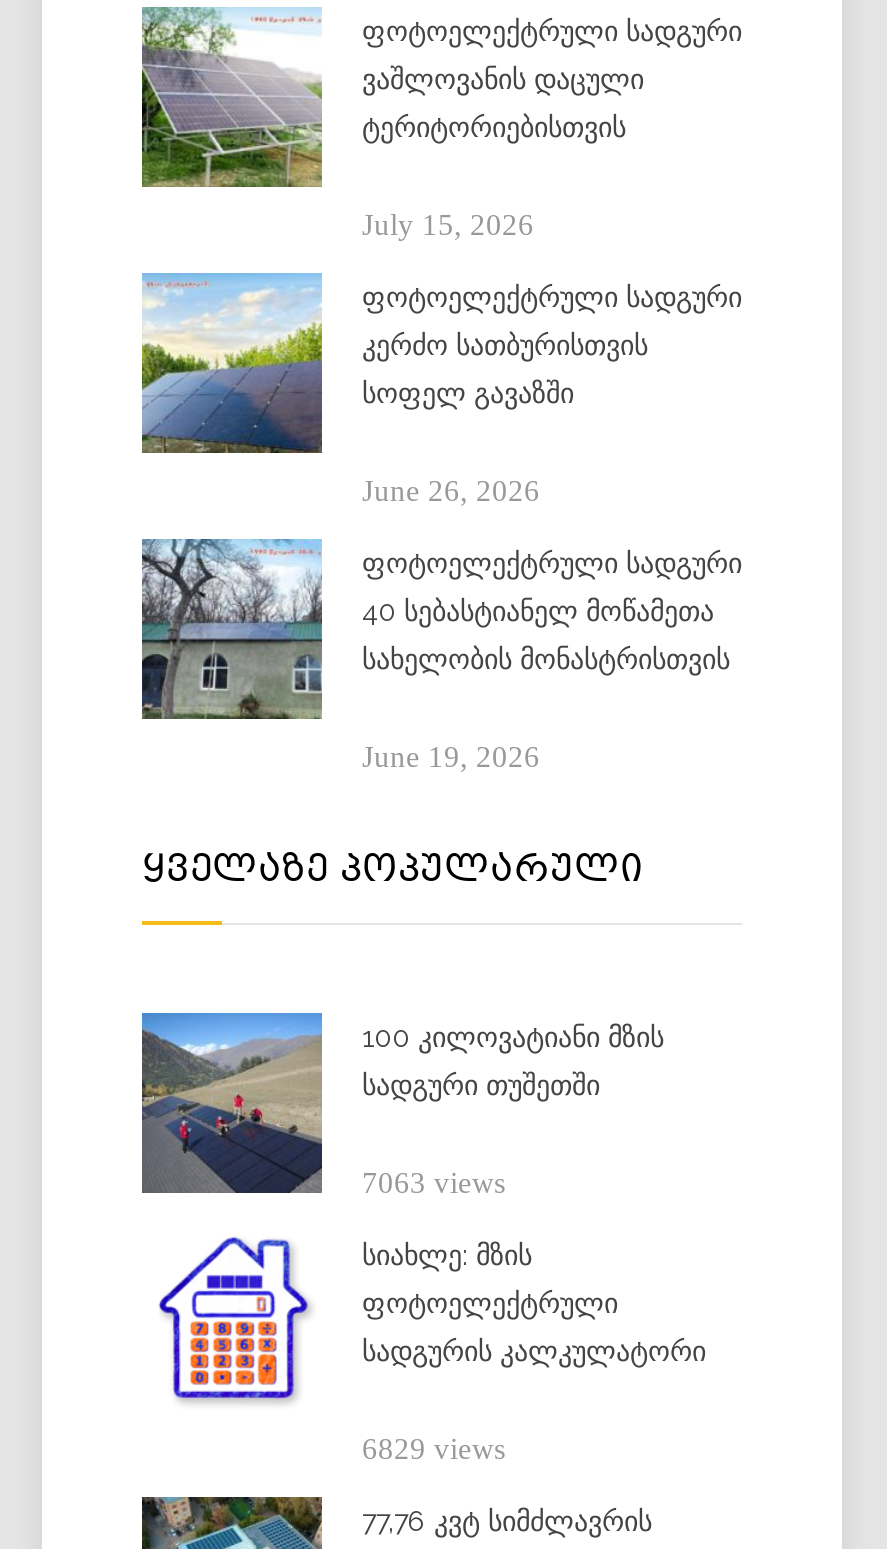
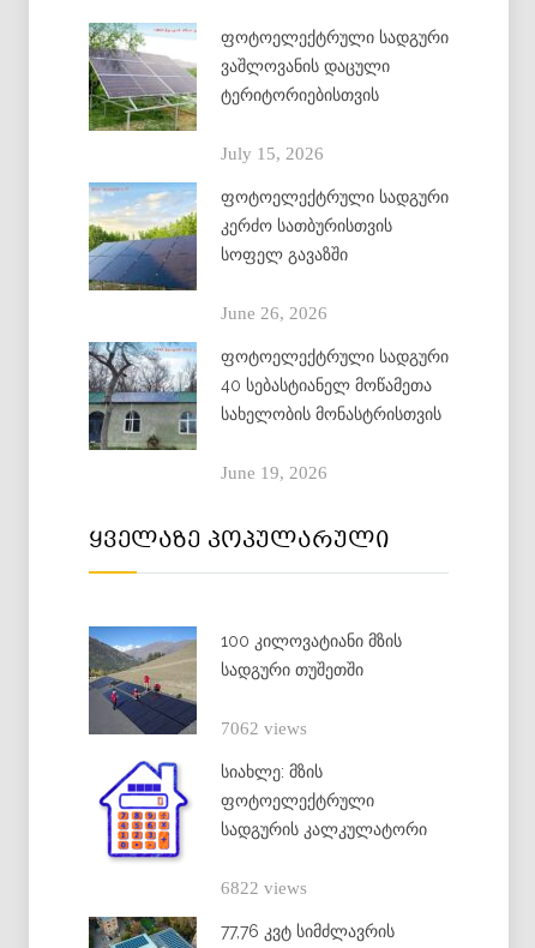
[362,1167,506,1199] 7063 views -> [221,719,307,738] 7062 views
[362,1433,506,1465] 6829 views -> [221,878,307,898] 6822 views

